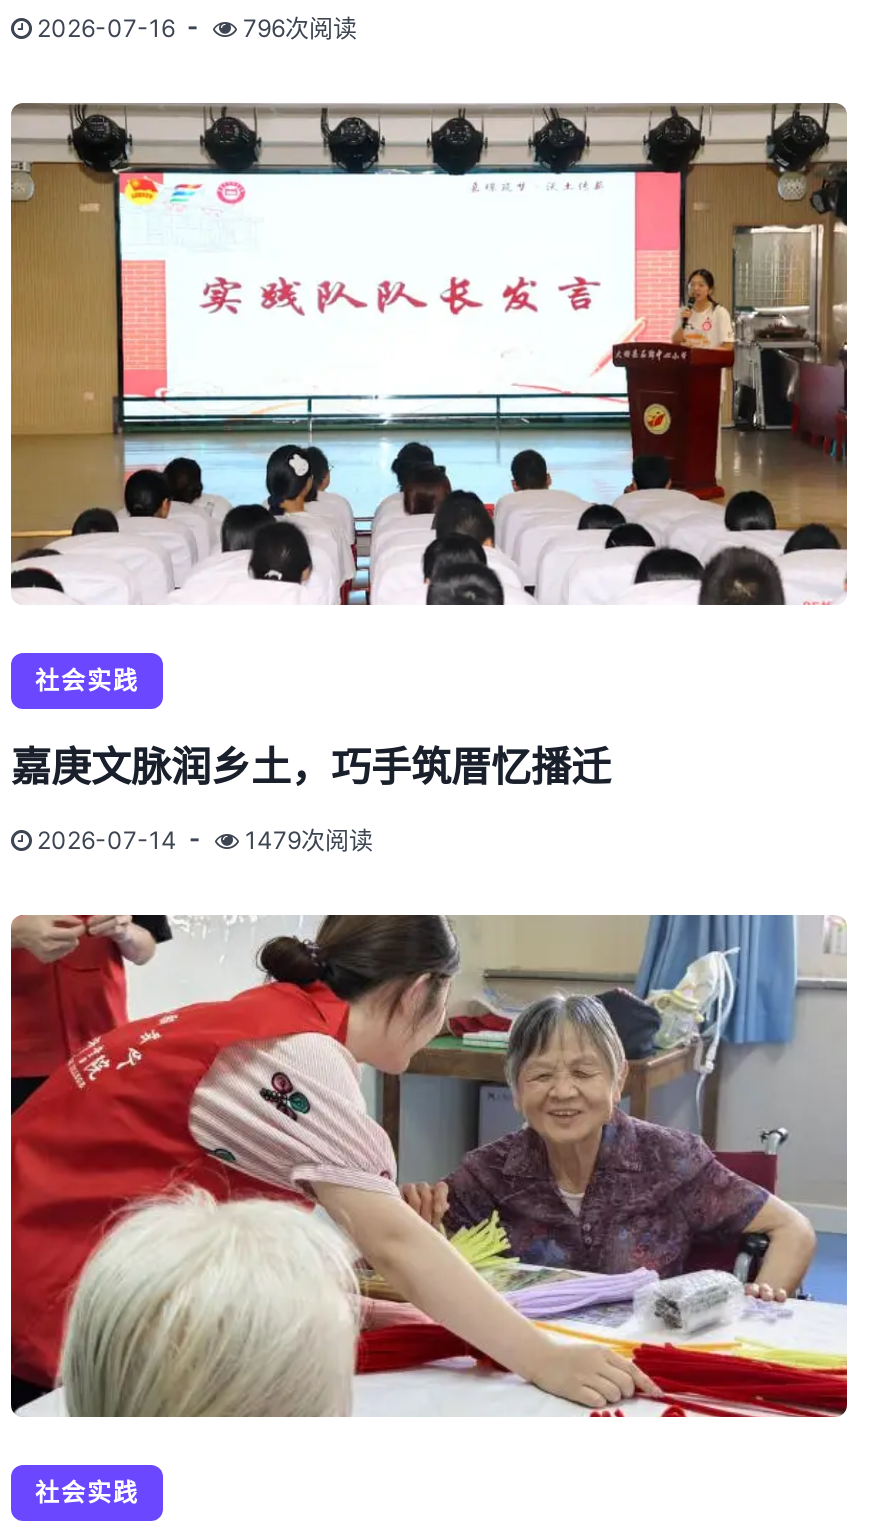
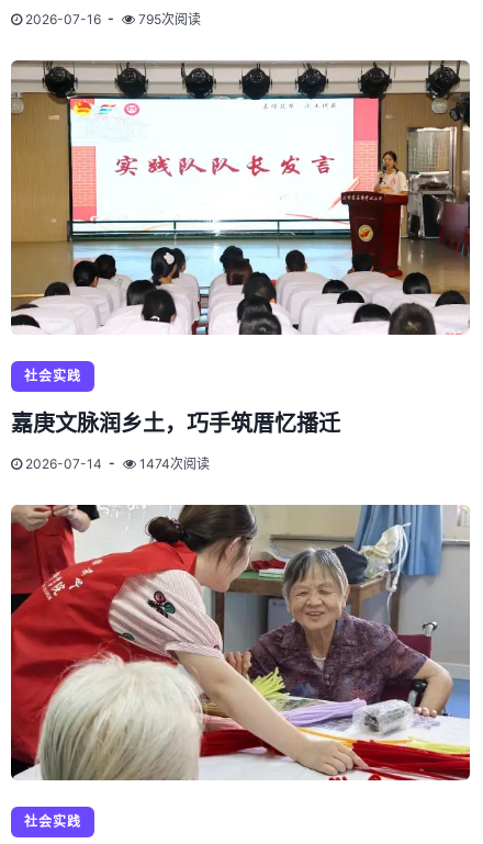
[237,13,357,43] 796次阅读 -> [135,11,201,27] 795次阅读
[239,825,373,855] 1479次阅读 -> [136,456,210,472] 1474次阅读

